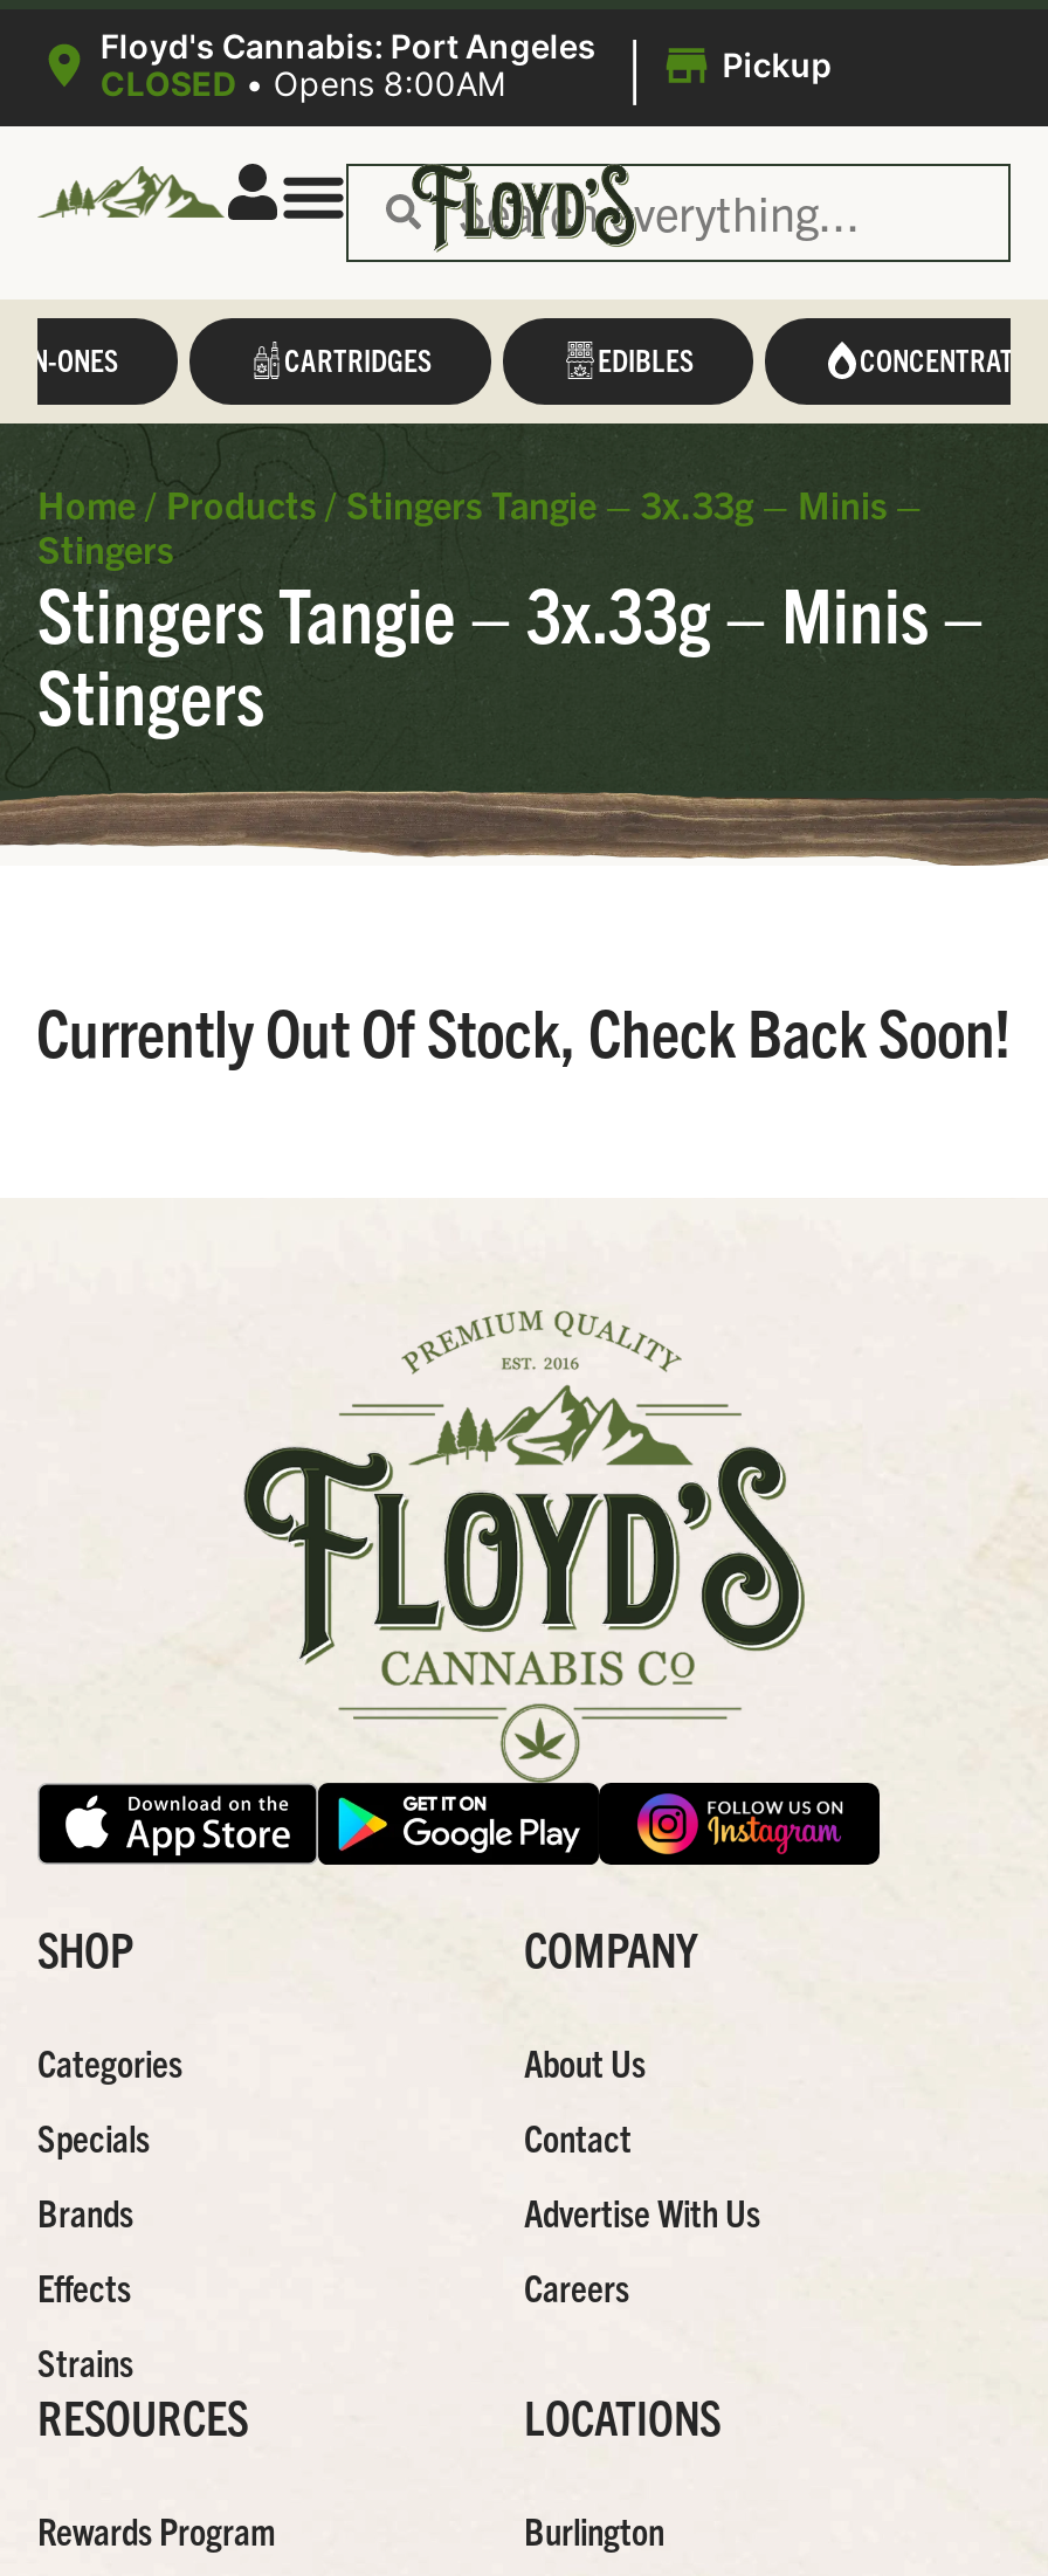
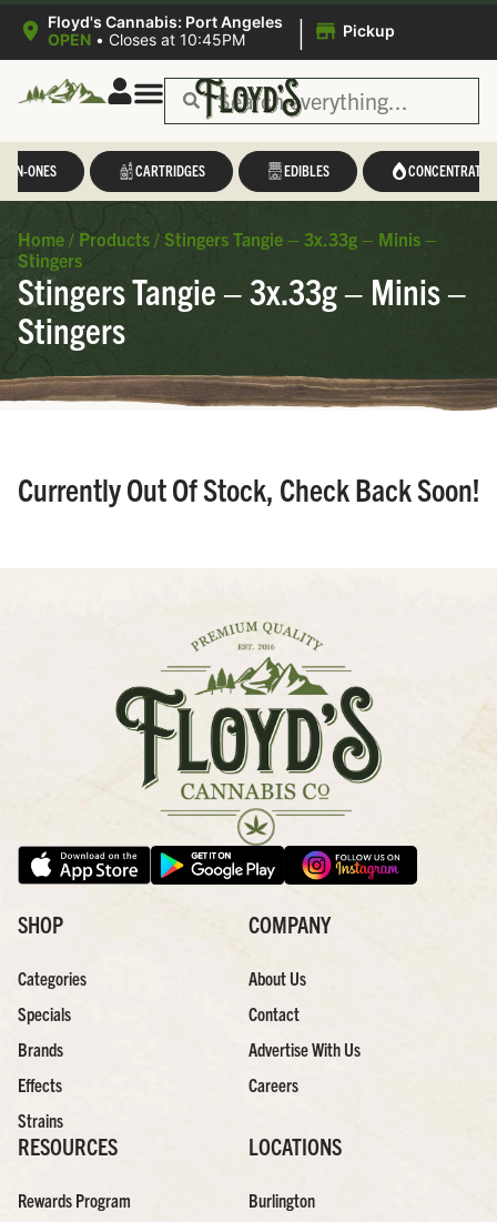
[100,63,505,103] CLOSED • Opens 8:00AM -> [47,30,245,49] OPEN • Closes at 10:45PM

